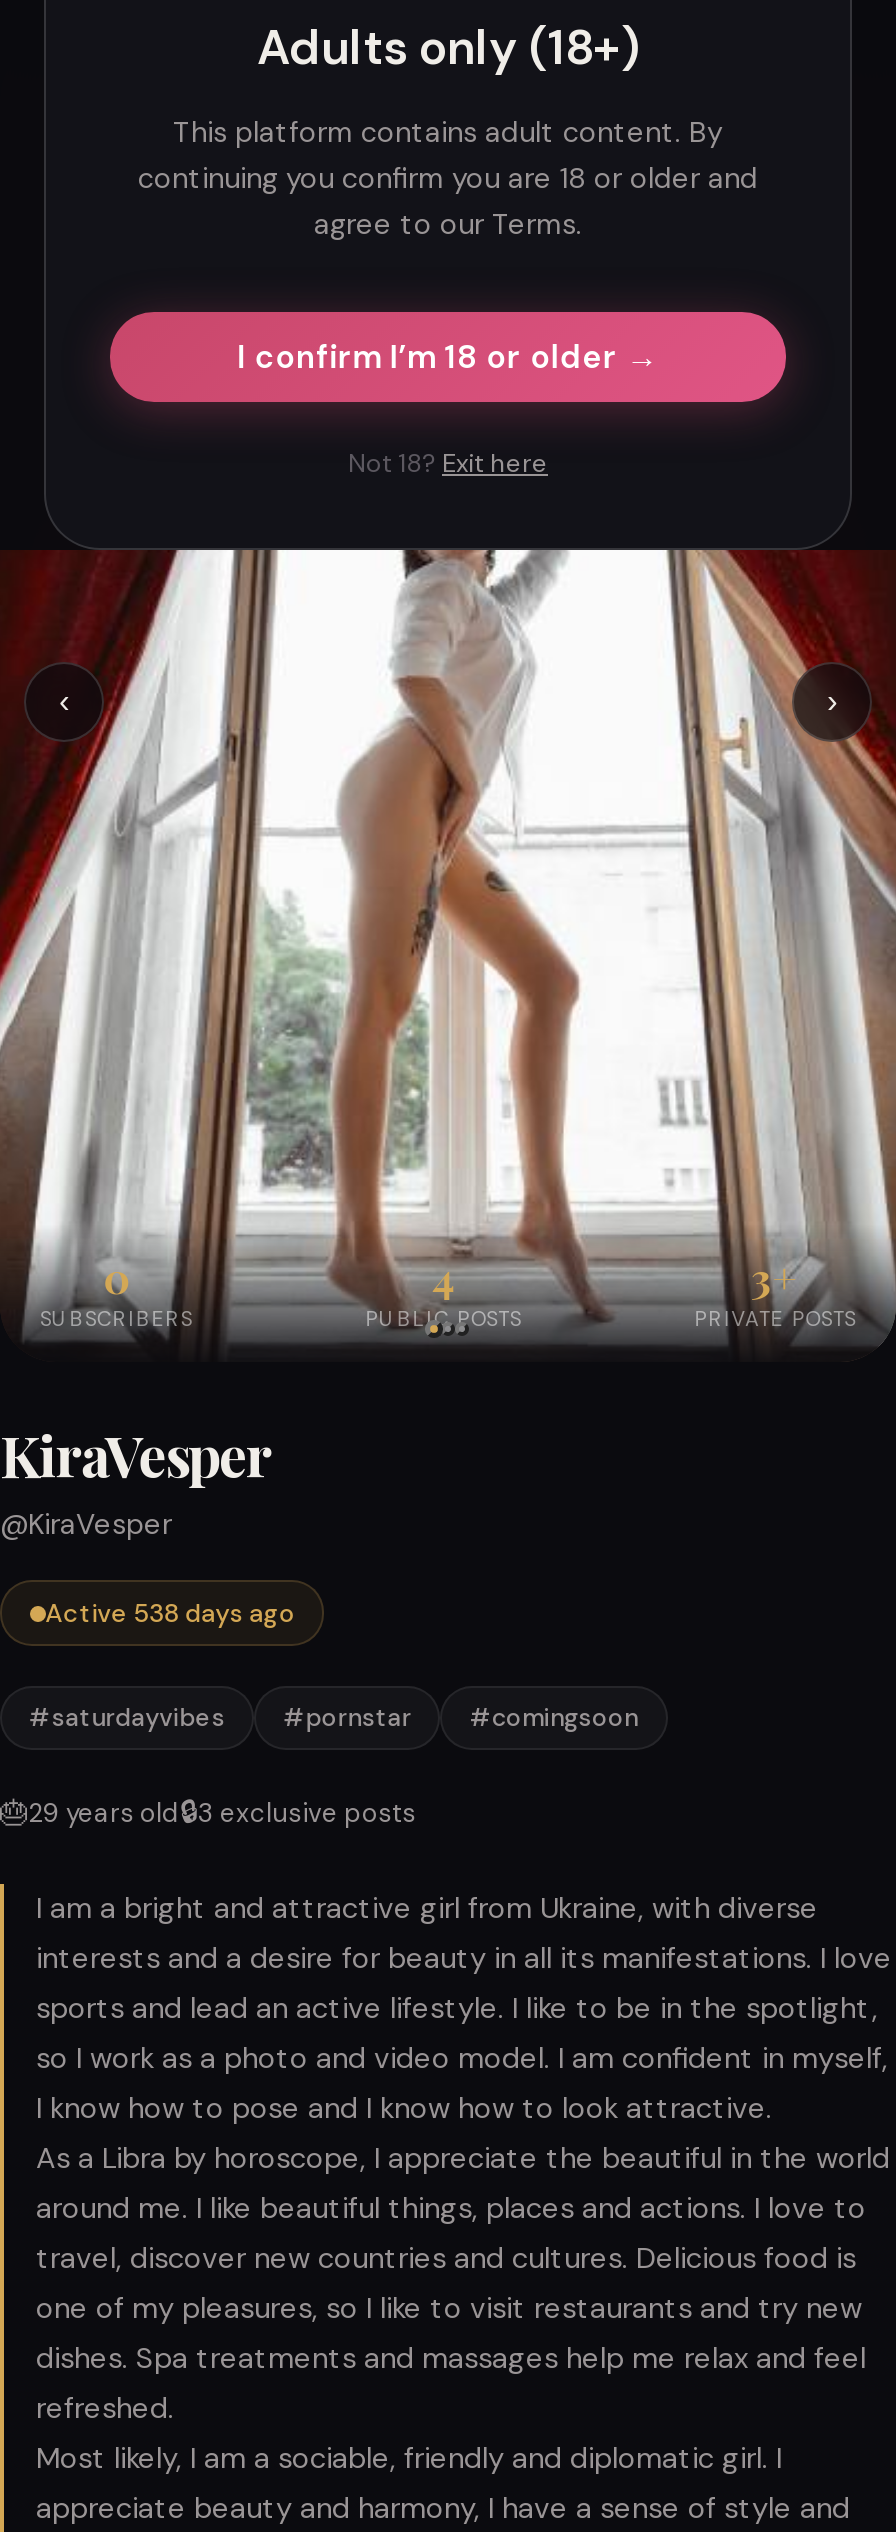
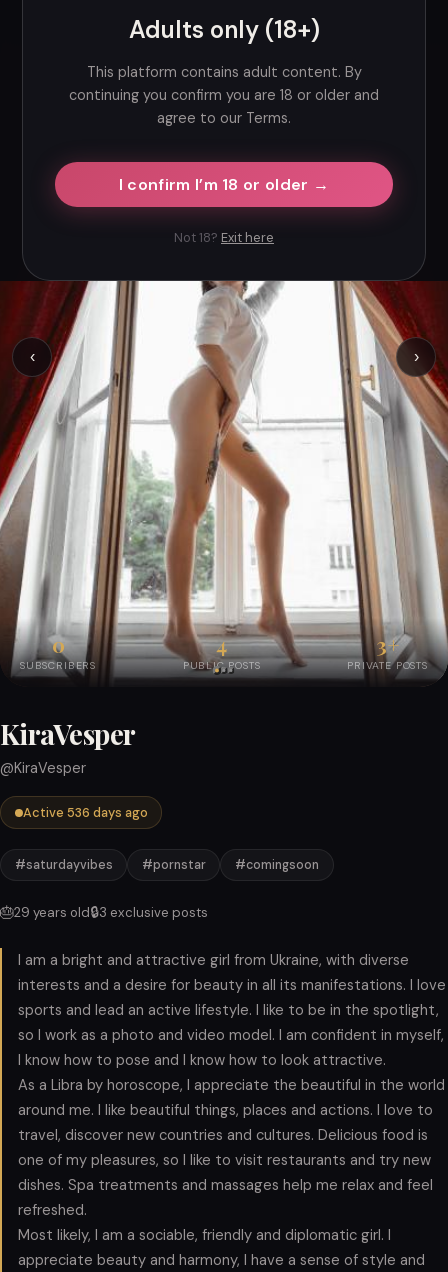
[45,1596,295,1630] Active 538 days ago -> [23,804,148,821] Active 536 days ago

